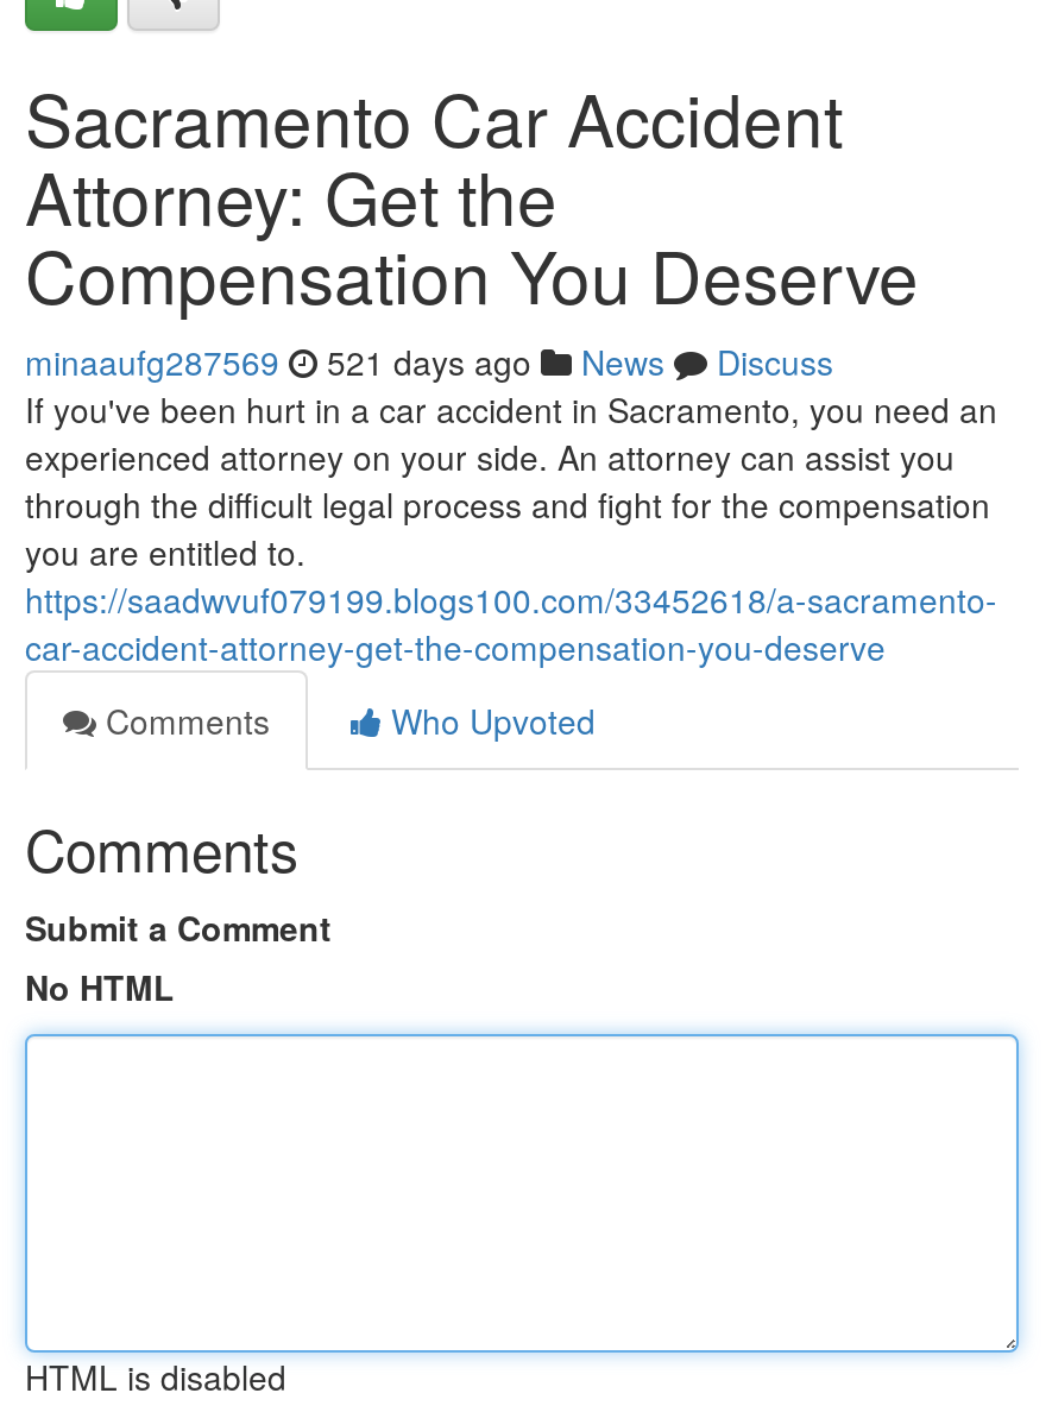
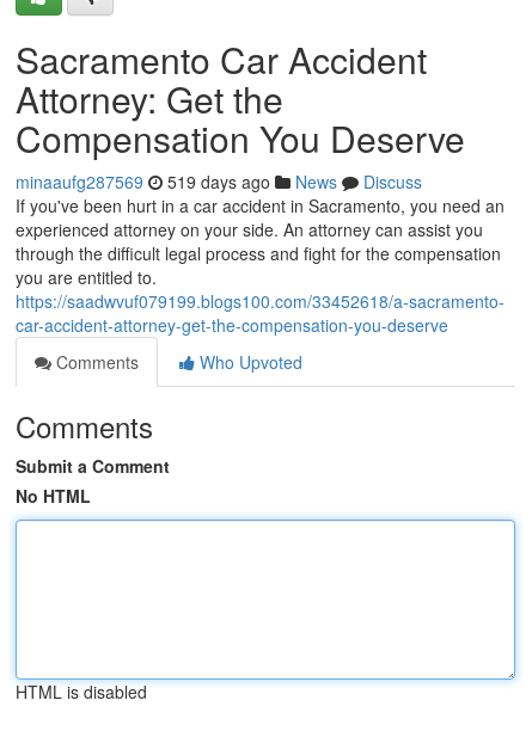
[25,338,833,385] minaaufg287569 521 days ago News Discuss -> [16,170,422,193] minaaufg287569 519 days ago News Discuss

